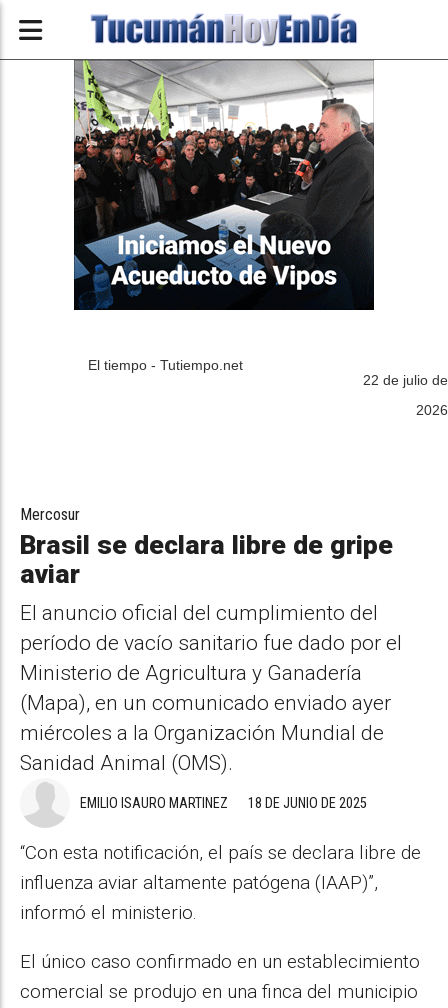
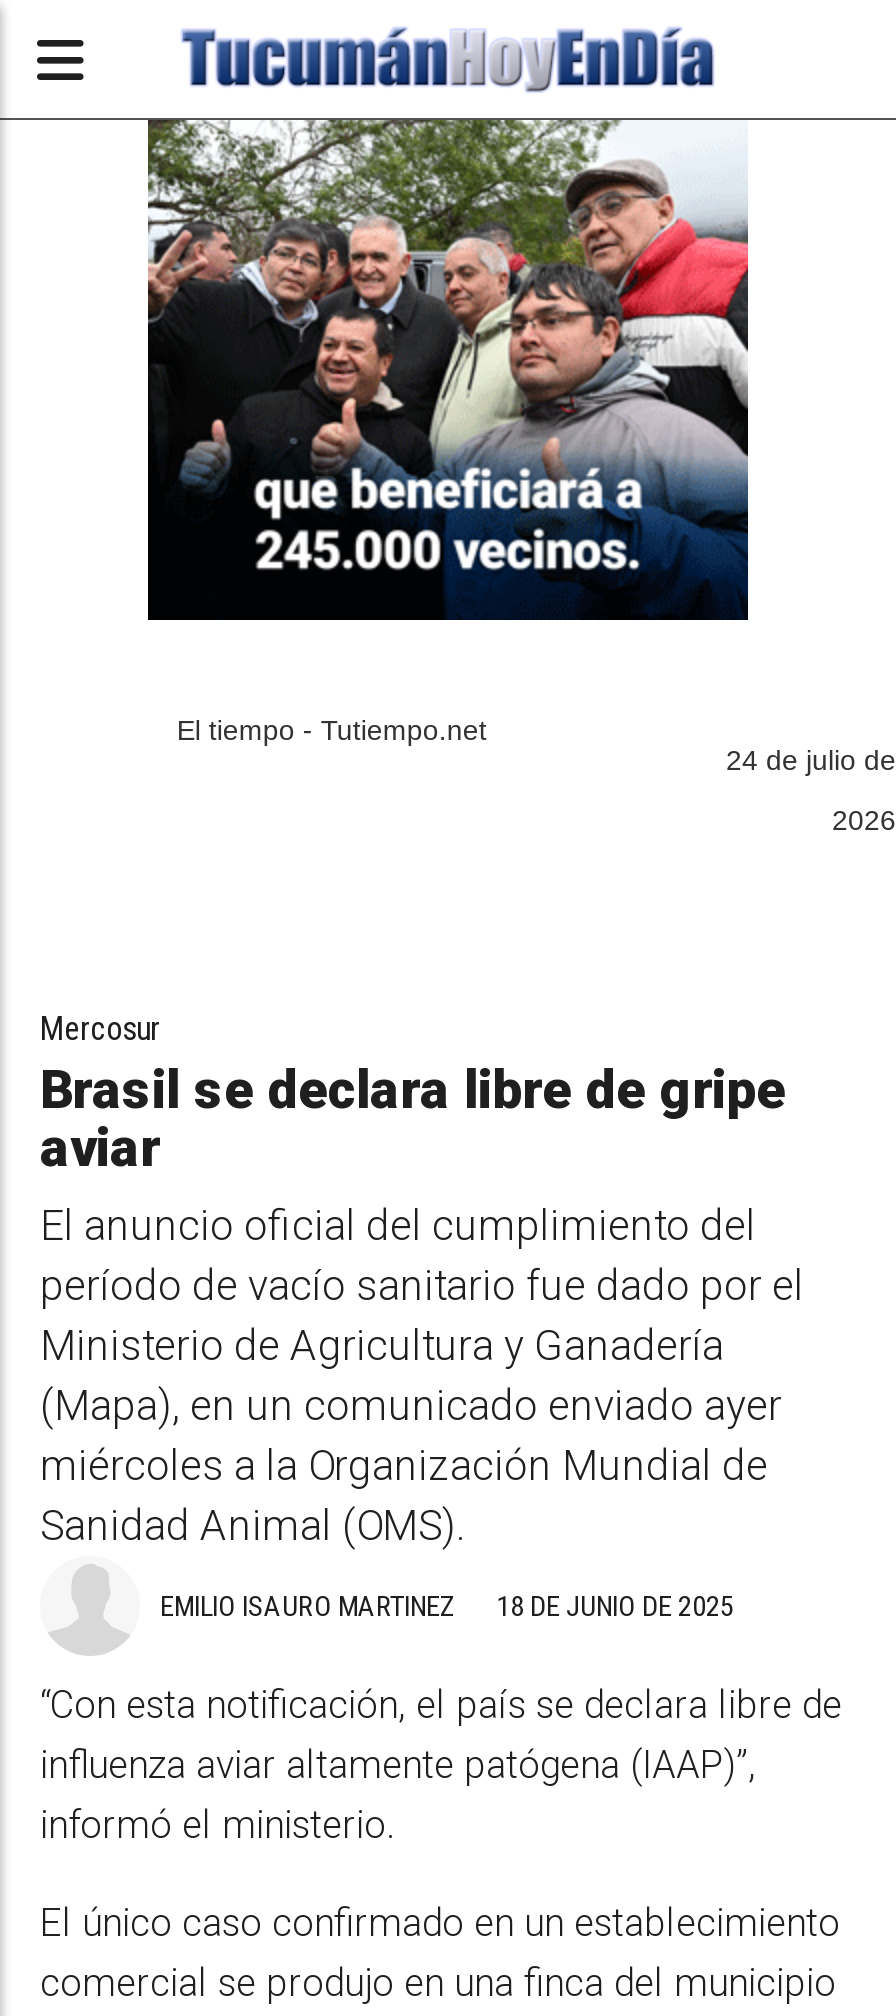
[73,59,375,310] [image] -> [146,120,750,620] [image]
[363,371,448,387] 22 de julio de -> [726,743,896,775] 24 de julio de

